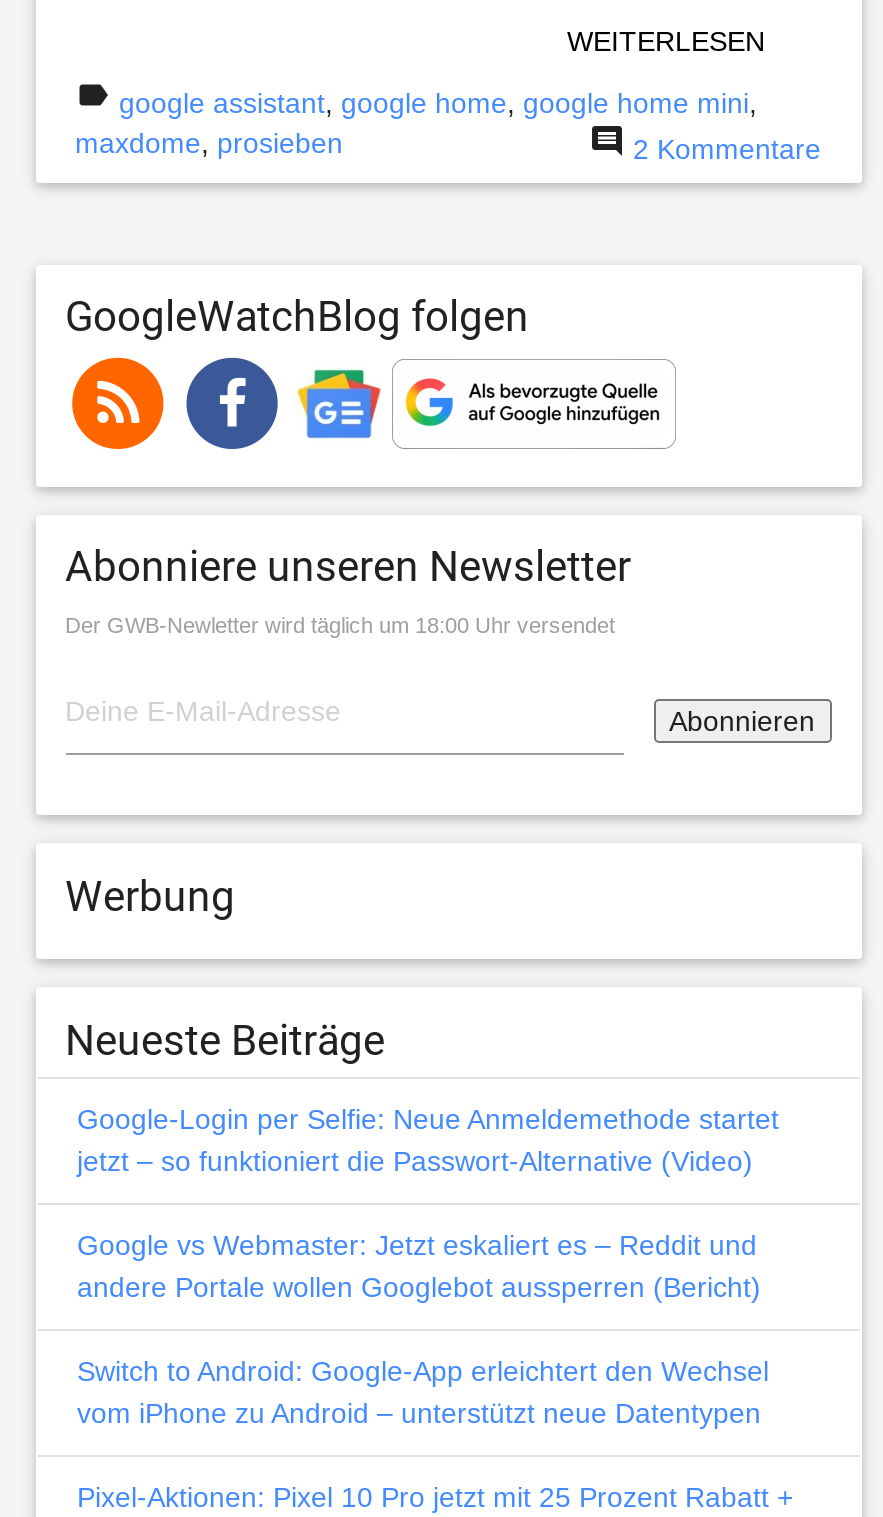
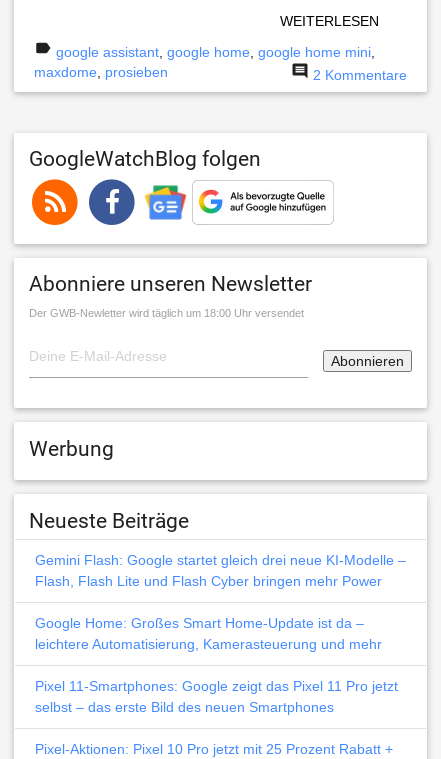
[77,1102,779,1176] Google-Login per Selfie: Neue Anmeldemethode startet | jetzt – so funktioniert die Passwort-Alternative (Video) -> [34,551,405,588] Gemini Flash: Google startet gleich drei neue KI-Modelle – | Flash, Flash Lite und Flash Cyber bringen mehr Power
[77,1228,761,1302] Google vs Webmaster: Jetzt eskaliert es – Reddit und | andere Portale wollen Googlebot aussperren (Bericht) -> [34,614,381,651] Google Home: Großes Smart Home-Update ist da – | leichtere Automatisierung, Kamerasteuerung und mehr
[77,1354,769,1428] Switch to Android: Google-App erleichtert den Wechsel | vom iPhone zu Android – unterstützt neue Datentypen -> [34,677,397,714] Pixel 11-Smartphones: Google zeigt das Pixel 11 Pro jetzt | selbst – das erste Bild des neuen Smartphones

